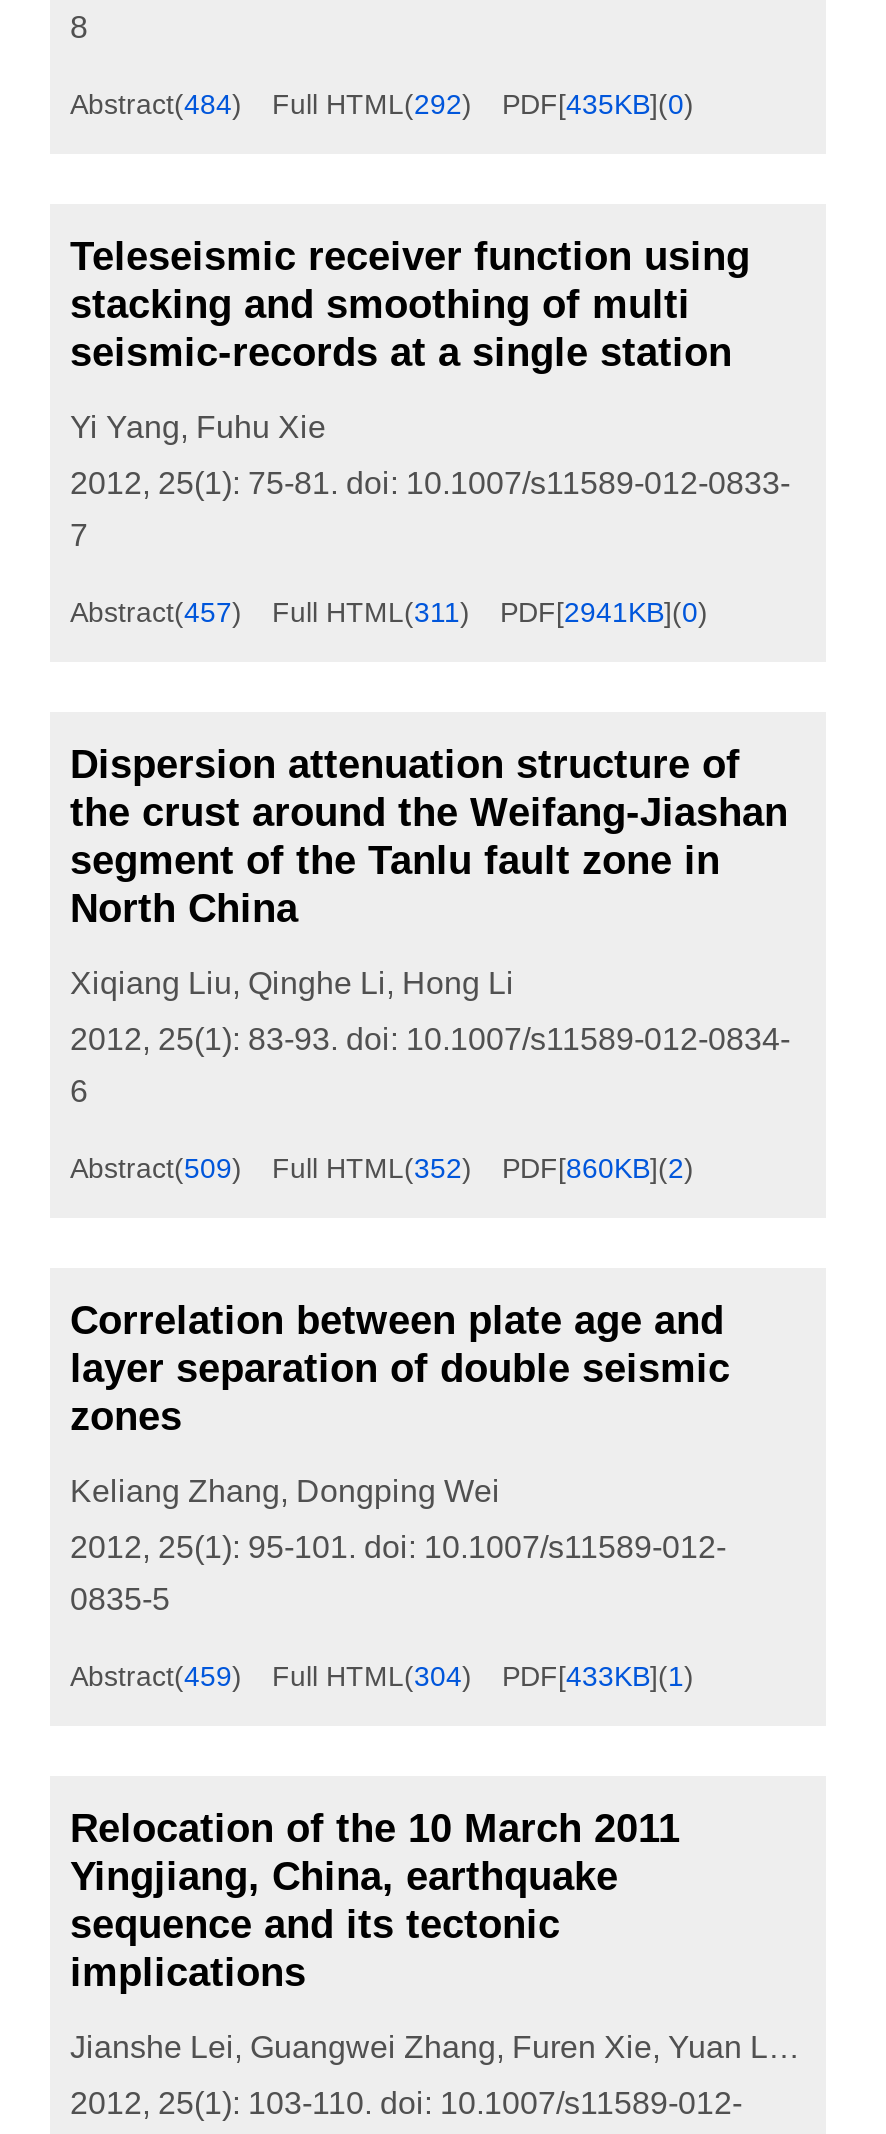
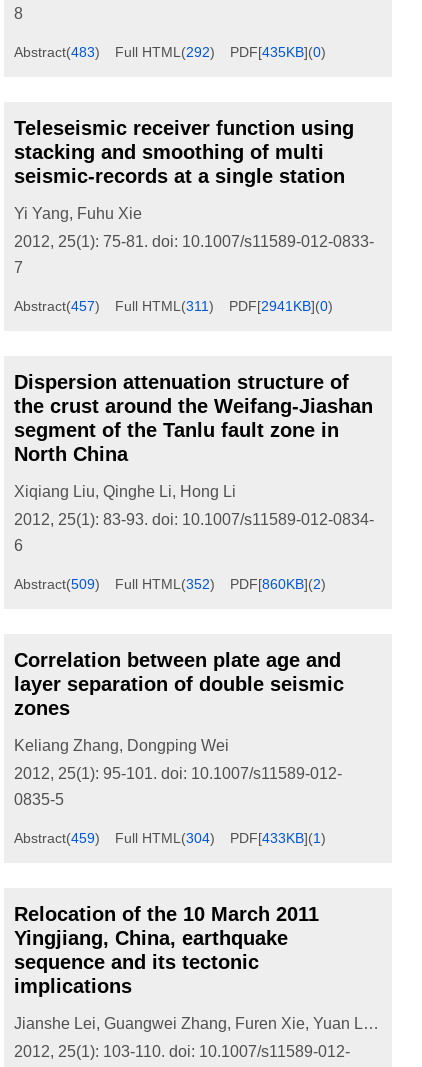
[70,88,694,120] Abstract(484) Full HTML(292) PDF[435KB](0) -> [14,44,326,60] Abstract(483) Full HTML(292) PDF[435KB](0)

